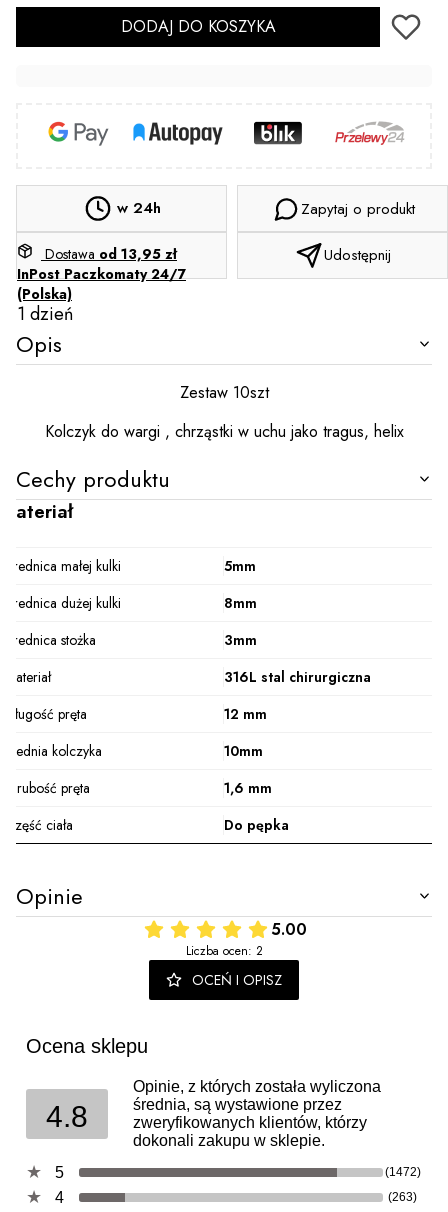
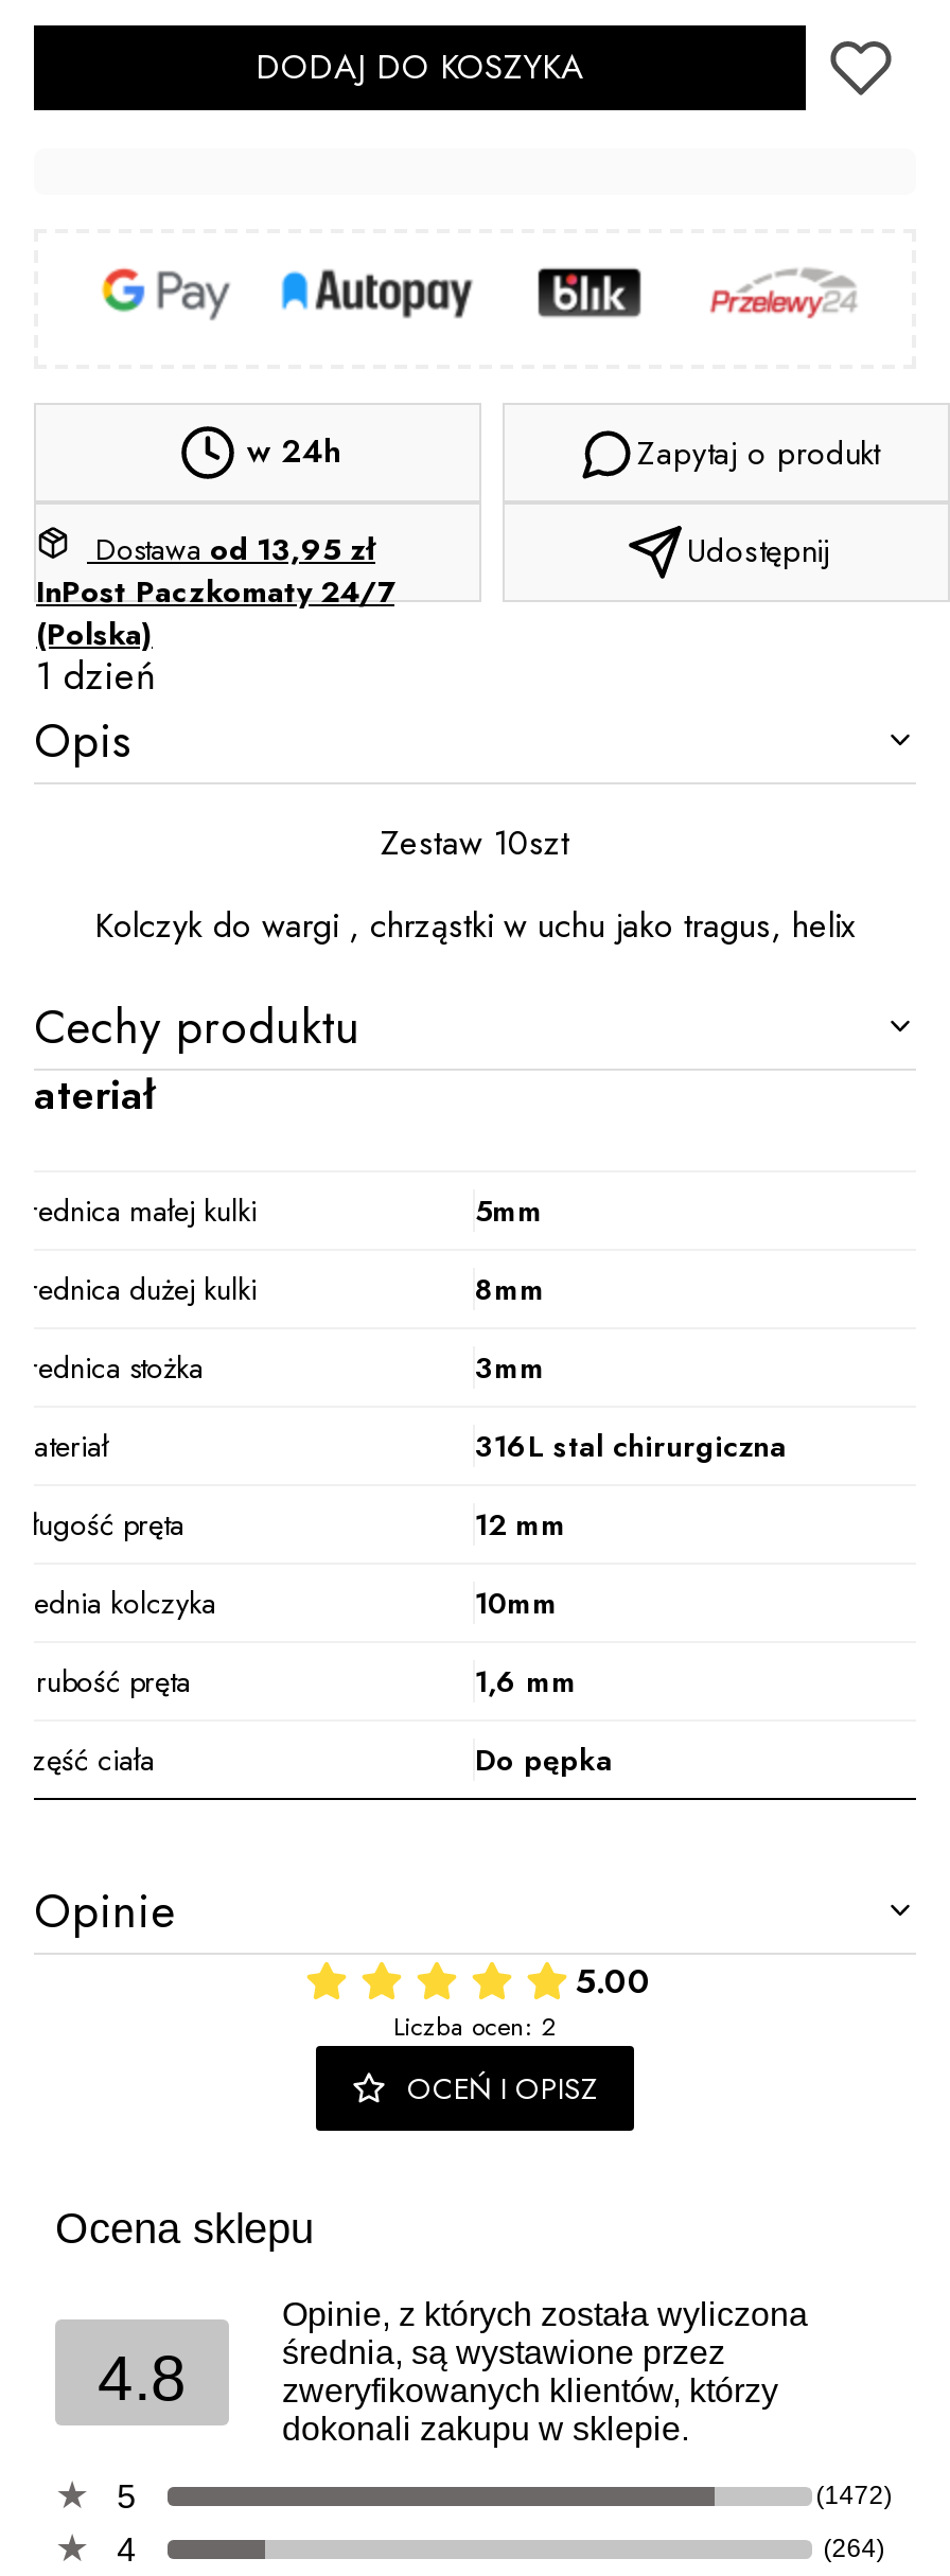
[388,1190,417,1204] (263) -> [823,2533,885,2563] (264)

